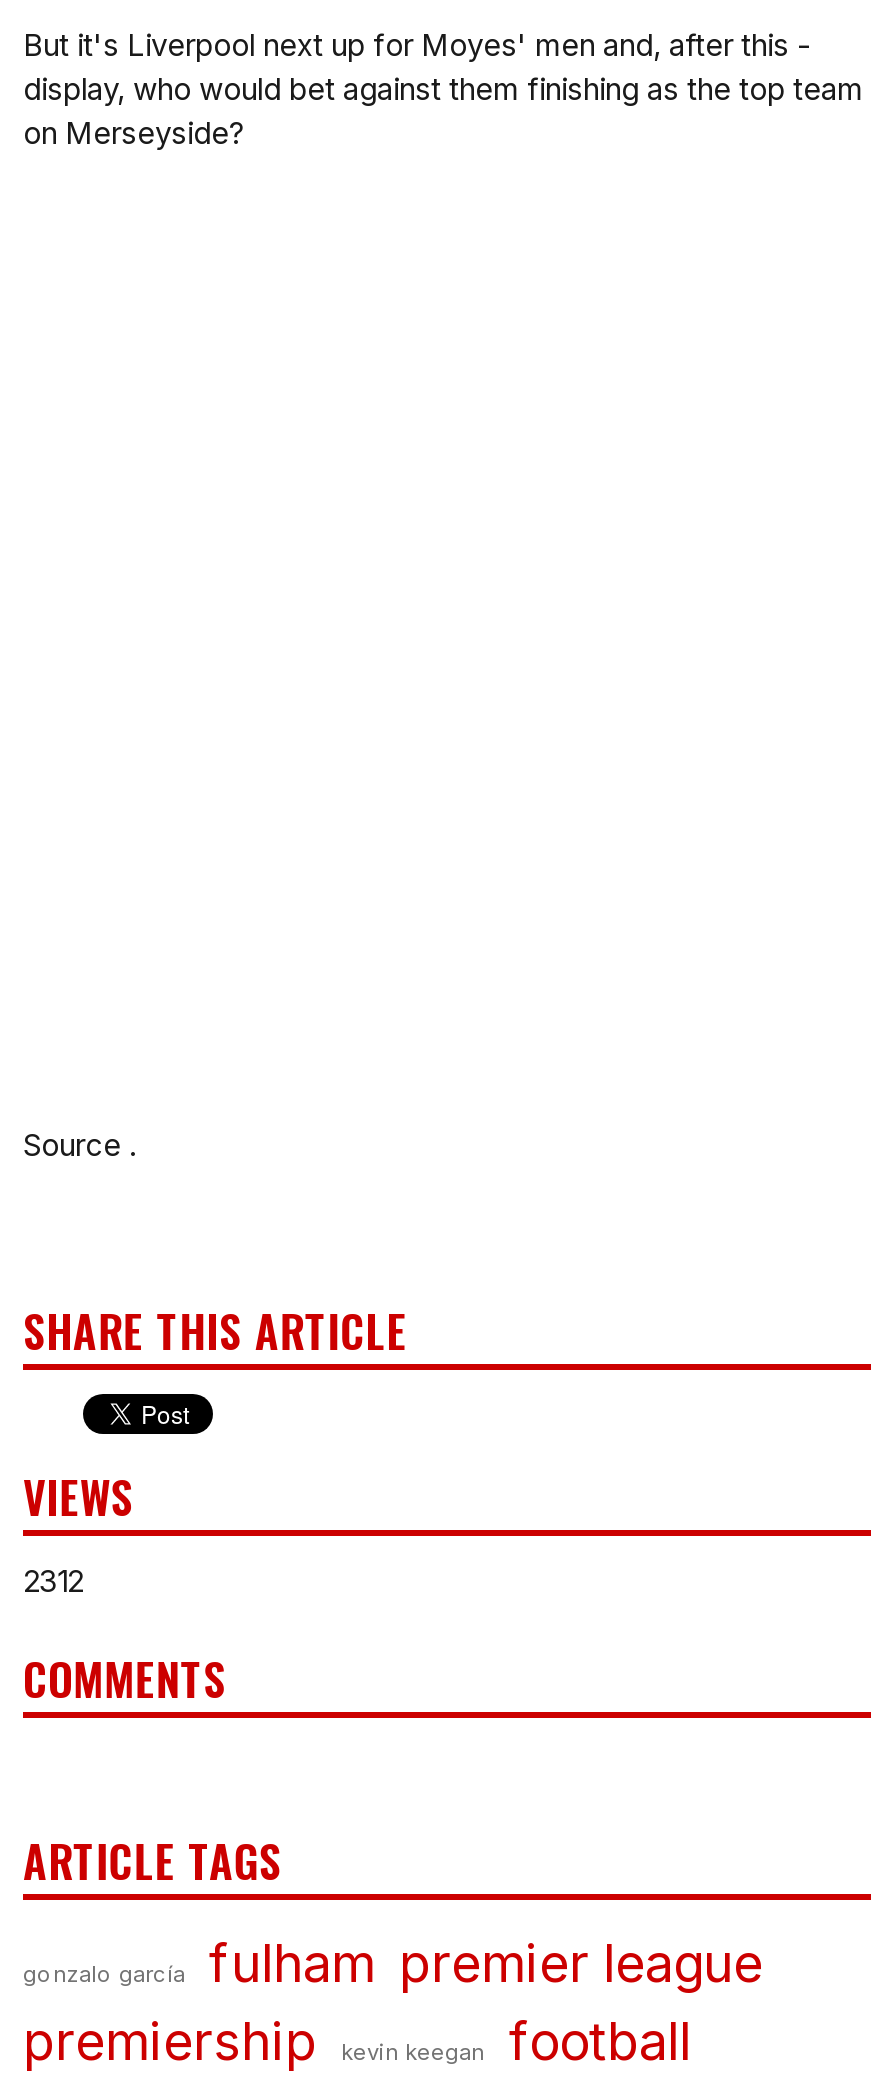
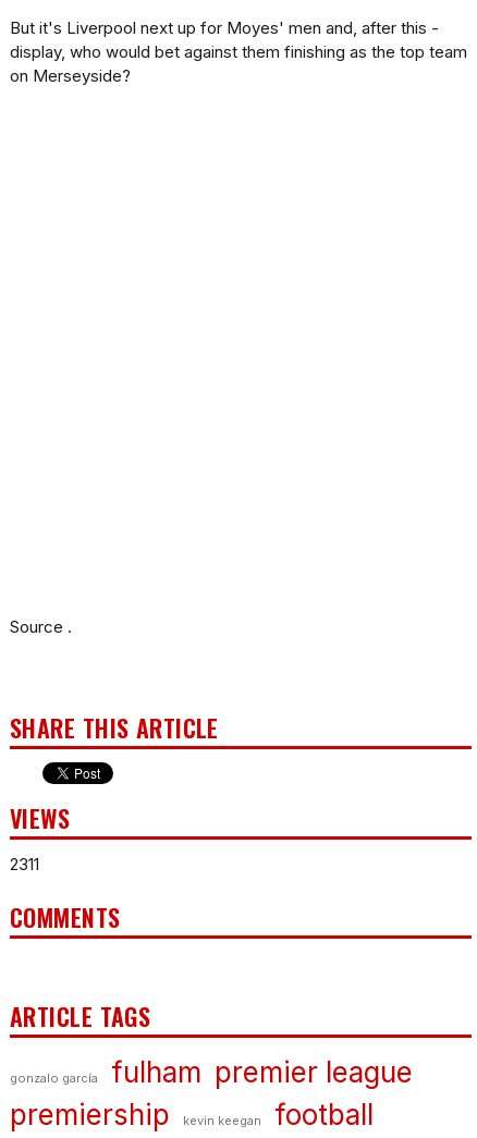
[23,1562,83,1600] 2312 -> [10,854,39,874] 2311

